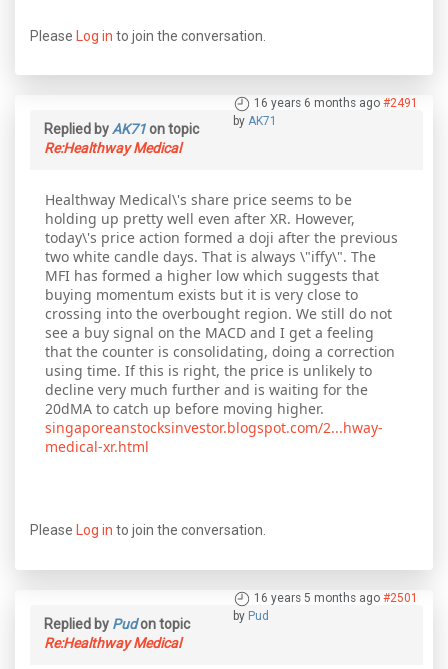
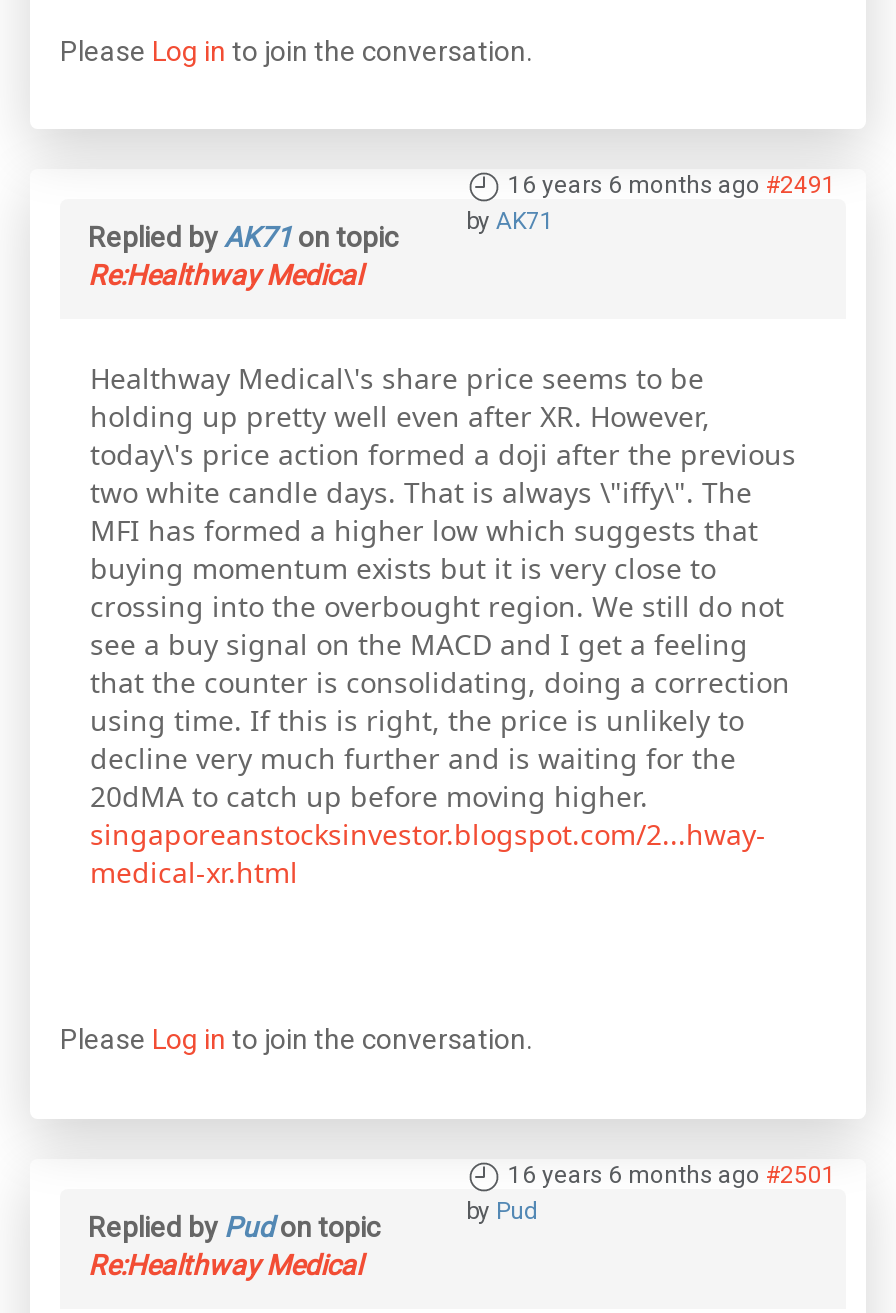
[254,591,418,605] 16 years 5 months ago #2501 -> [508,1161,836,1189] 16 years 6 months ago #2501

